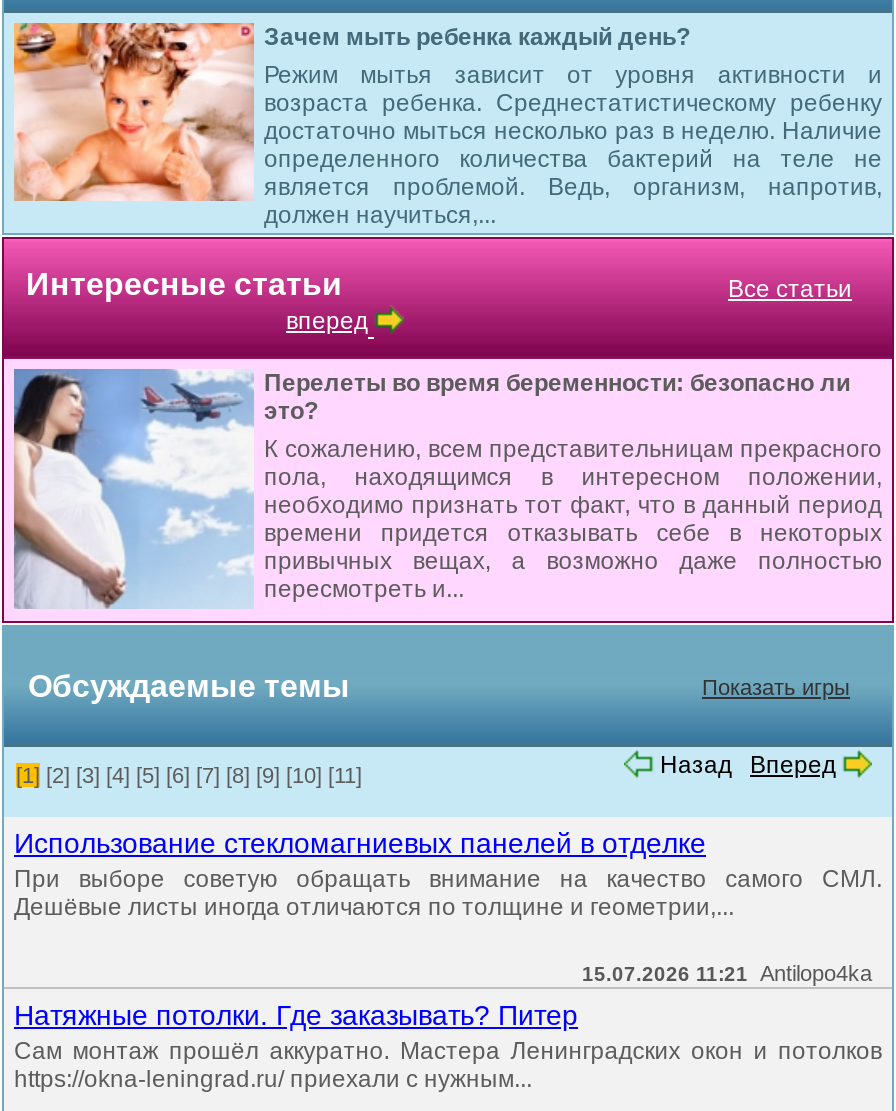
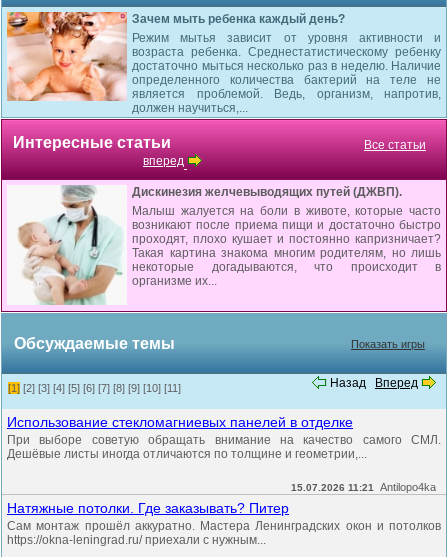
[12,367,882,609] [image] | Перелеты во время беременности: безопасно ли | это? | К сожалению, всем представительницам прекрасного | пола, находящимся в интересном положении, | необходимо признать тот факт, что в данный период | времени придется отказывать себе в некоторых | привычных вещах, а возможно даже полностью | пересмотреть и... -> [7,185,441,305] [image] | Дискинезия желчевыводящих путей (ДЖВП). | Малыш жалуется на боли в животе, которые часто | возникают после приема пищи и достаточно быстро | проходят, плохо кушает и постоянно капризничает? | Такая картина знакома многим родителям, но лишь | некоторые догадываются, что происходит в | организме их...

